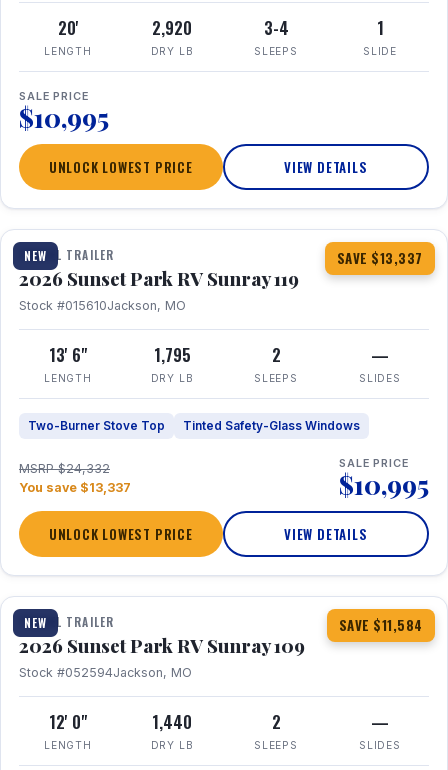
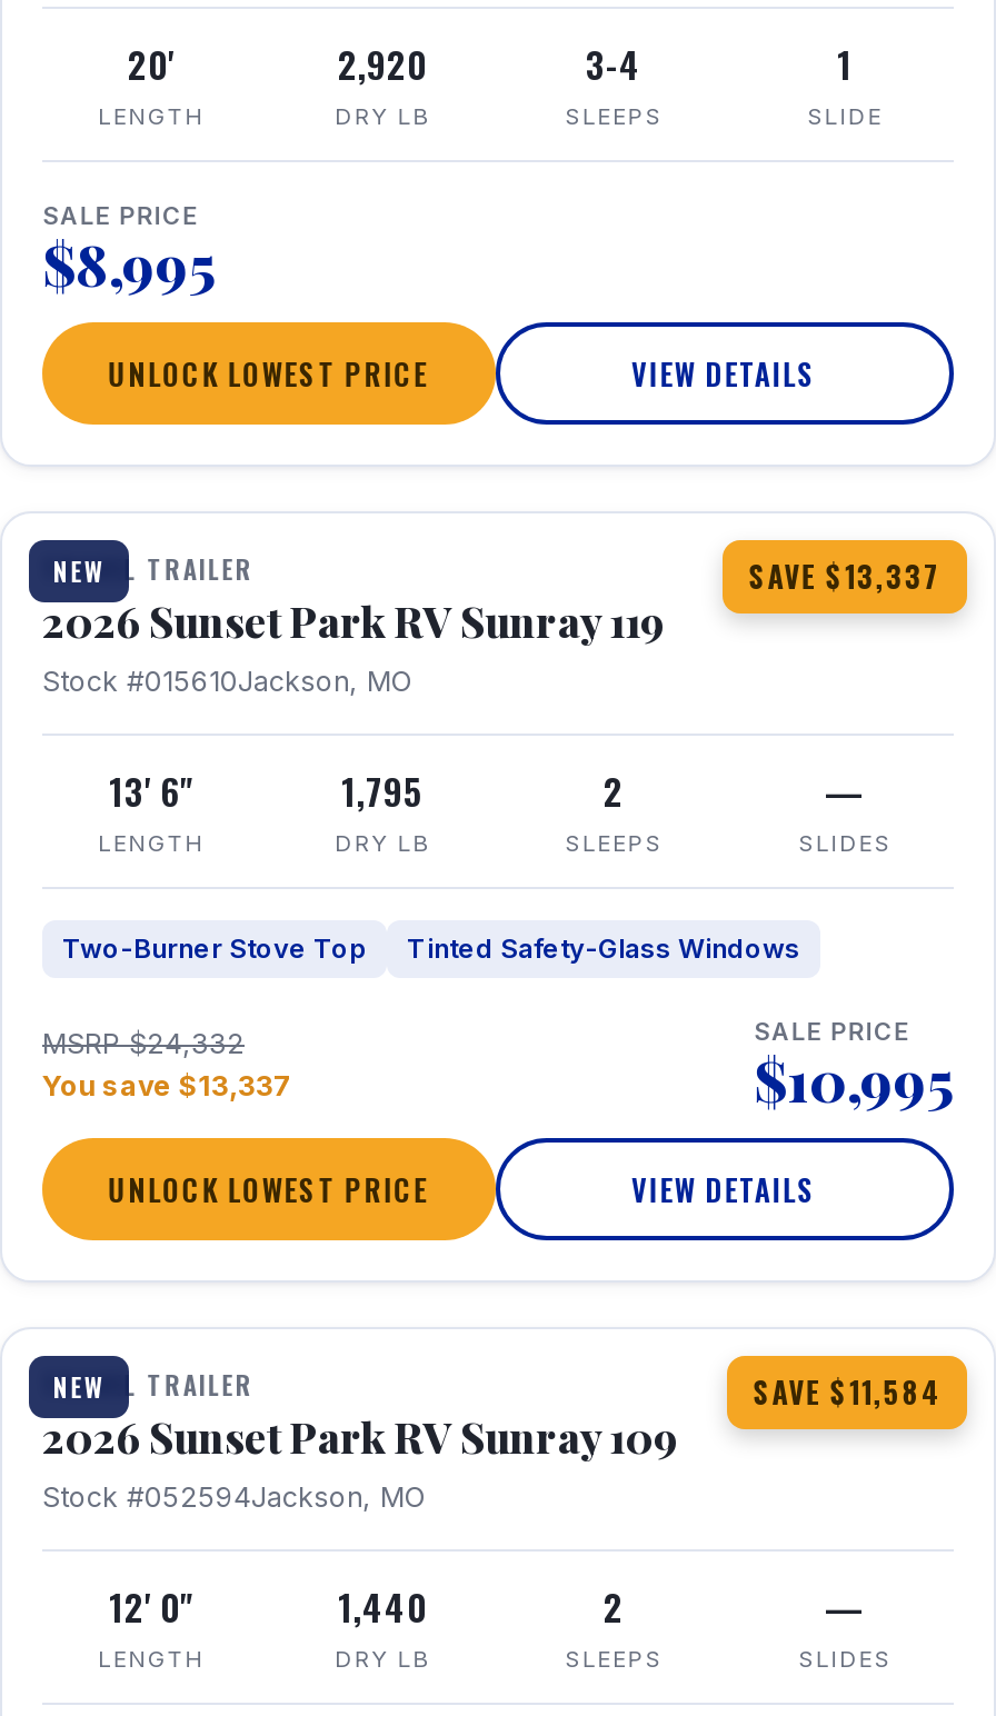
[19,100,109,134] $10,995 -> [42,225,216,300] $8,995

